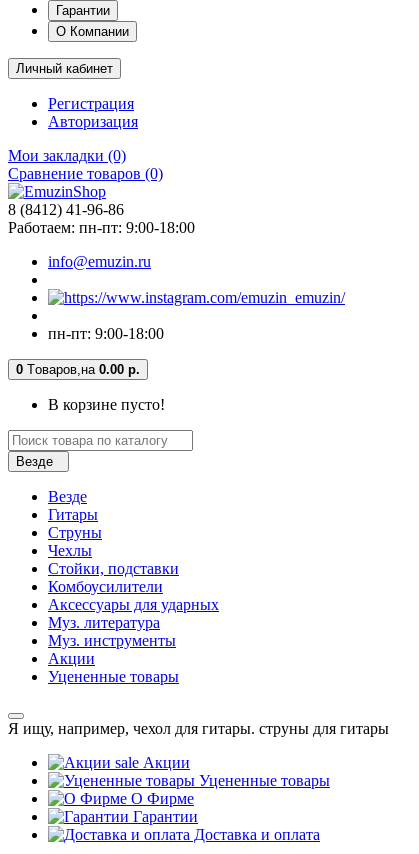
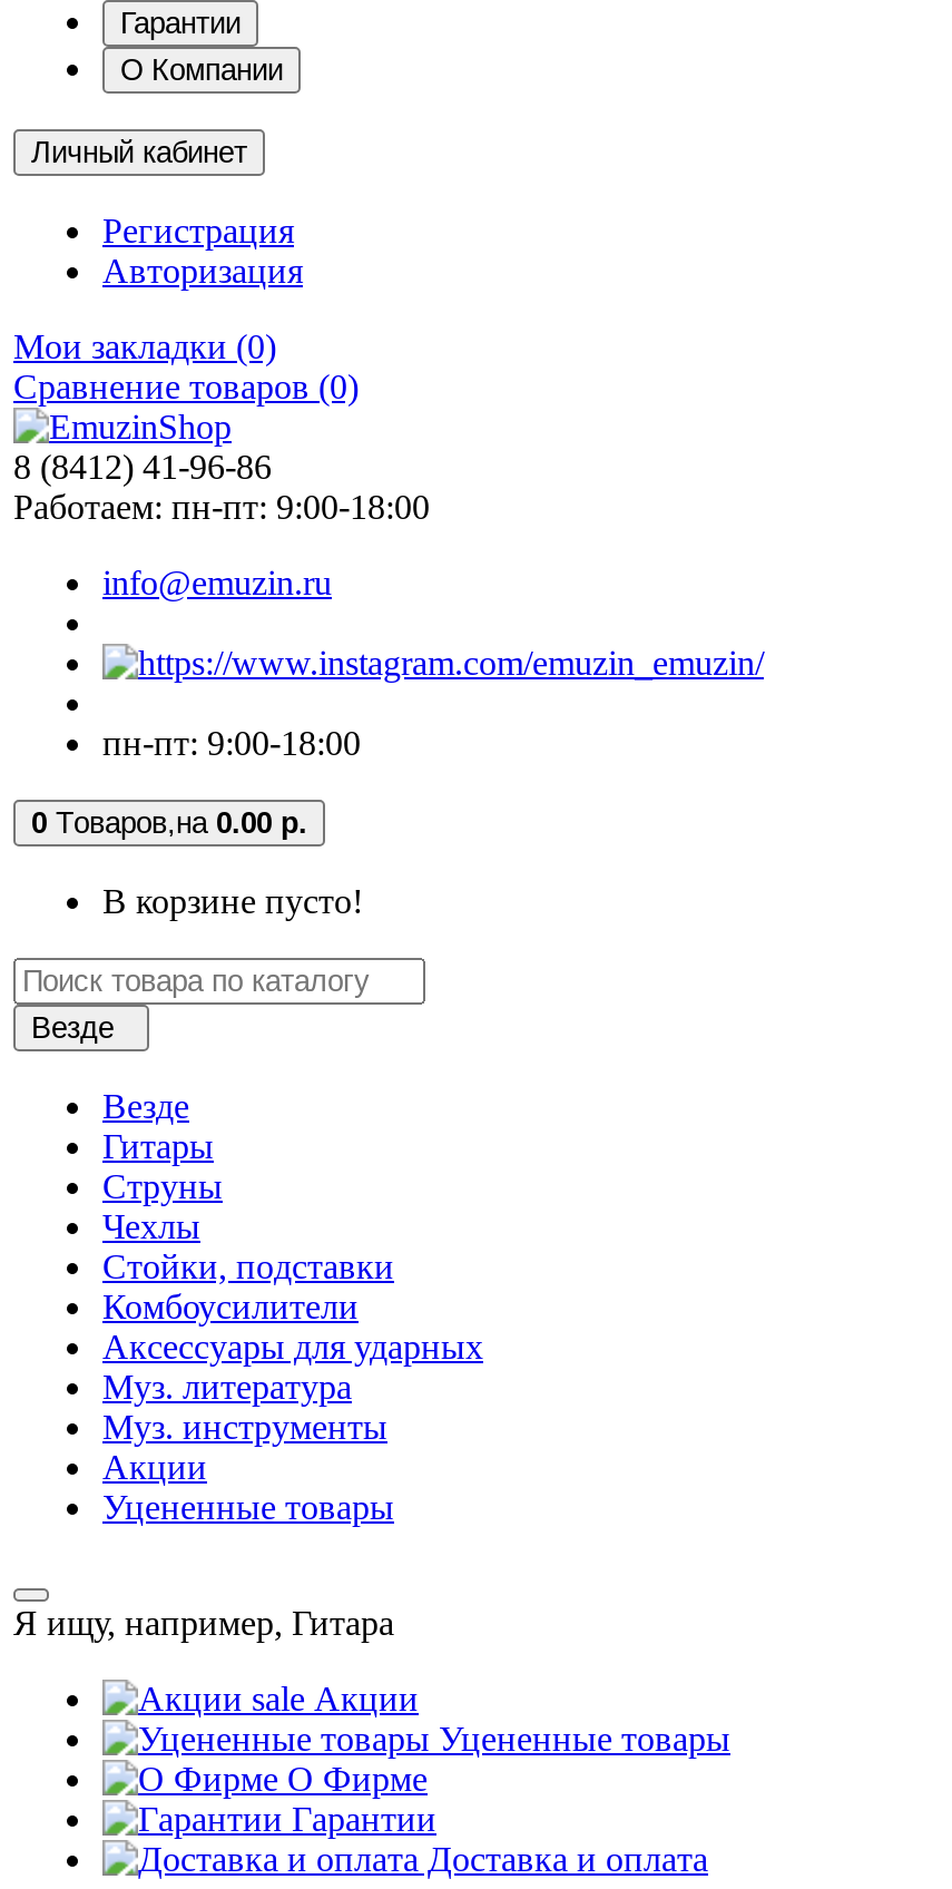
[8,720,389,737] Я ищу, например, чехол для гитары. струны для гитары -> [13,1604,394,1642] Я ищу, например, Гитара

